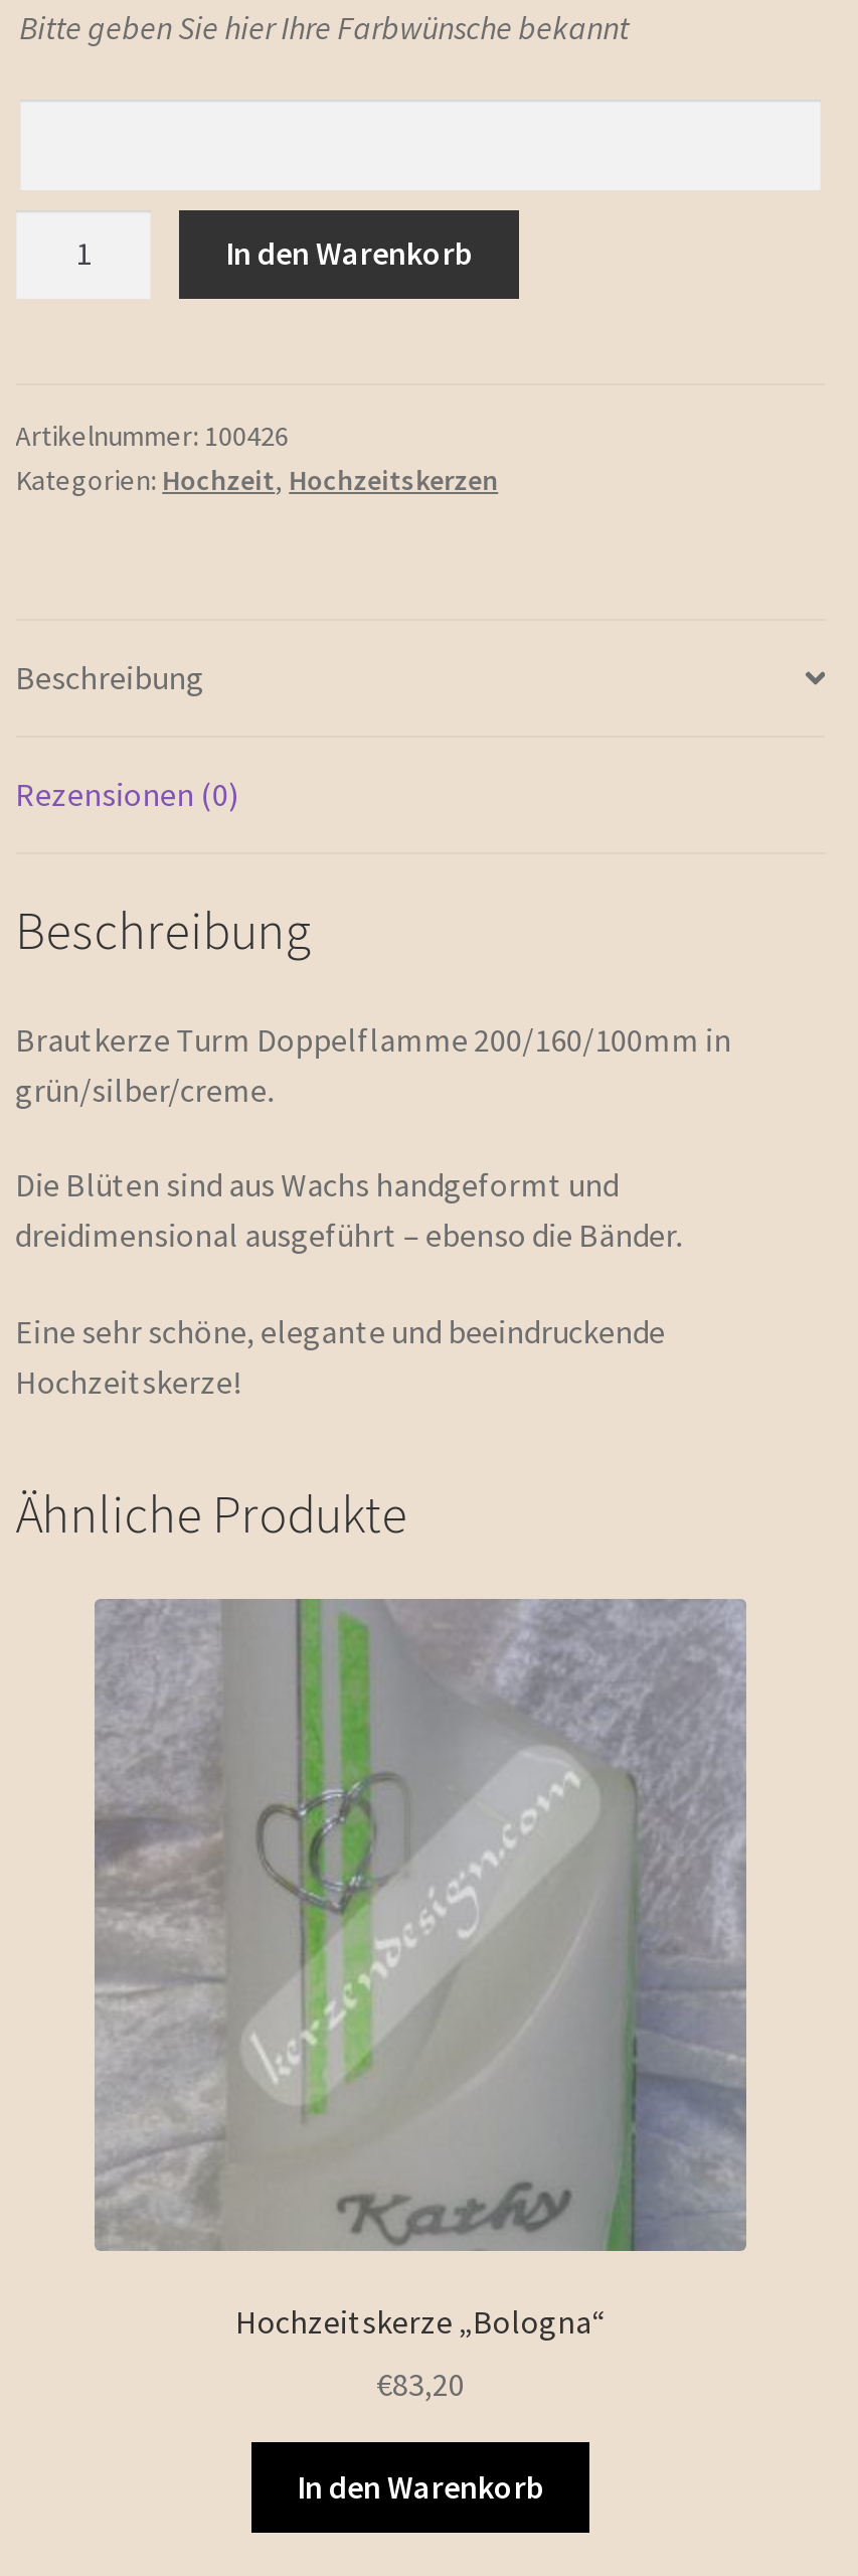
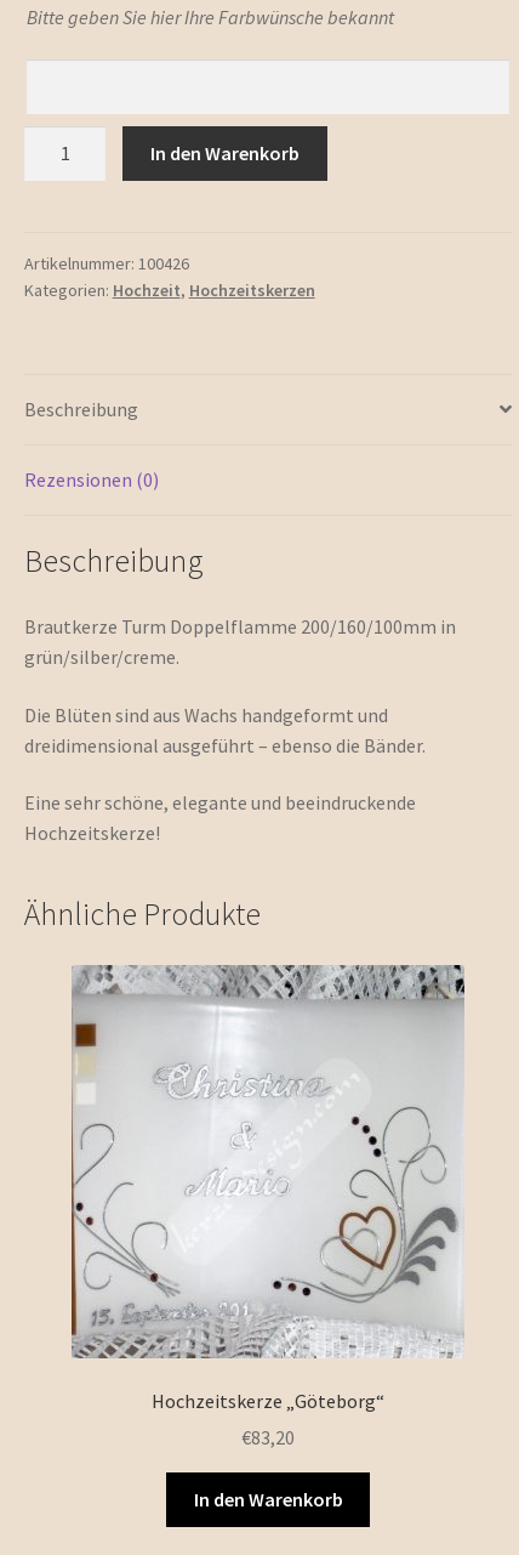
[95,1598,748,2342] [image] | Hochzeitskerze „Bologna“ -> [70,964,466,1413] [image] | Hochzeitskerze „Göteborg“

